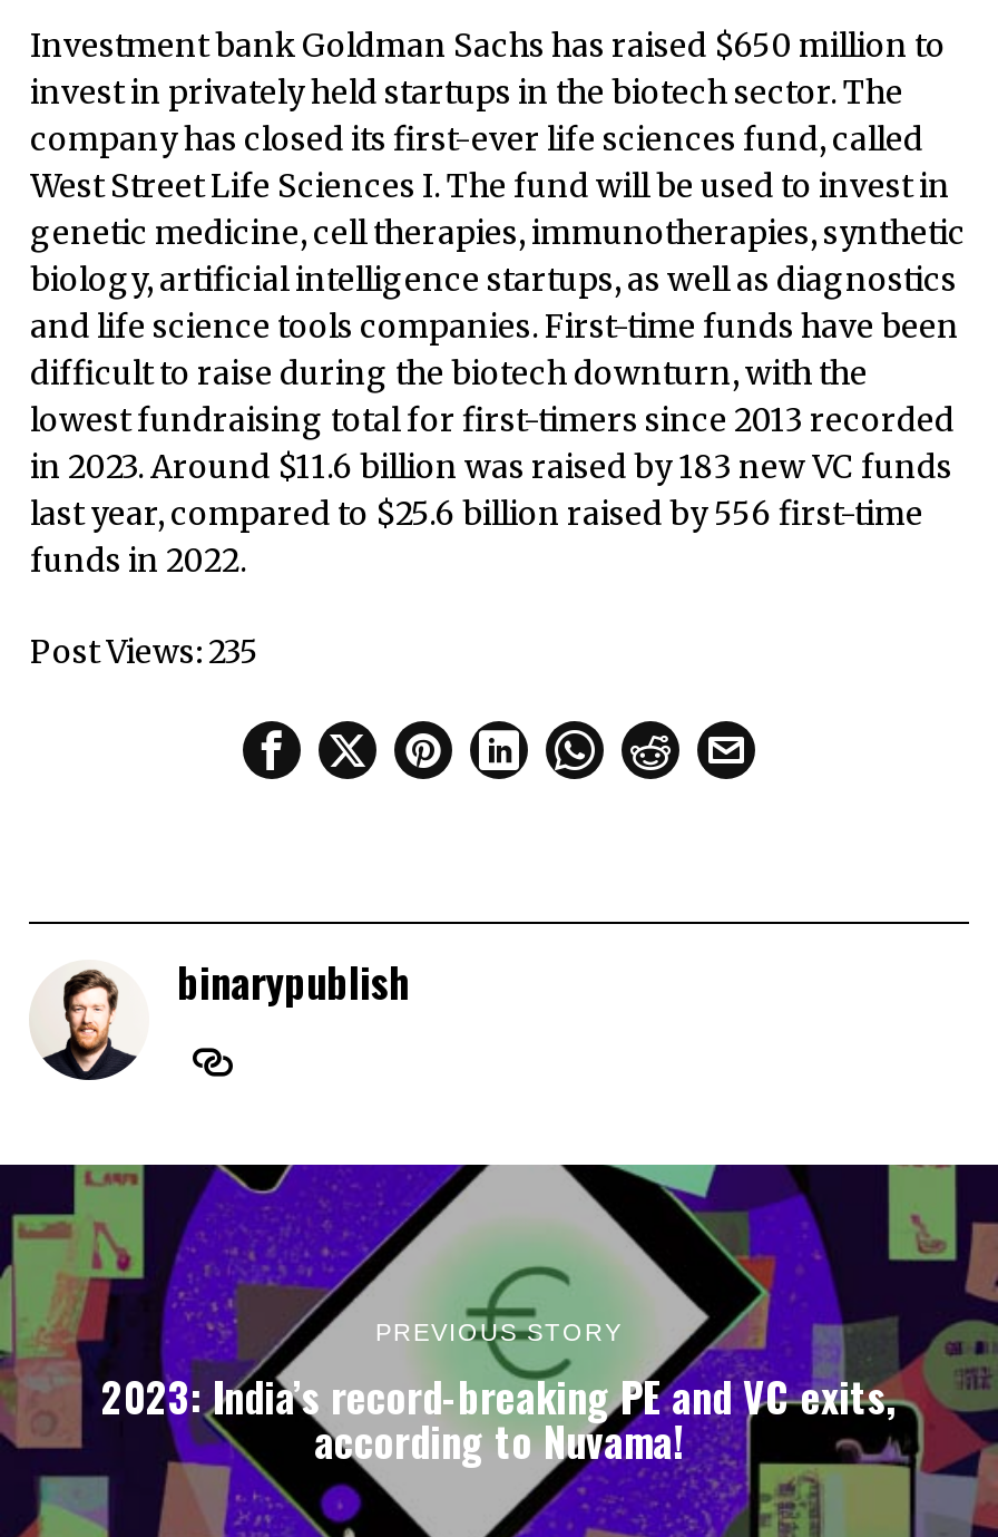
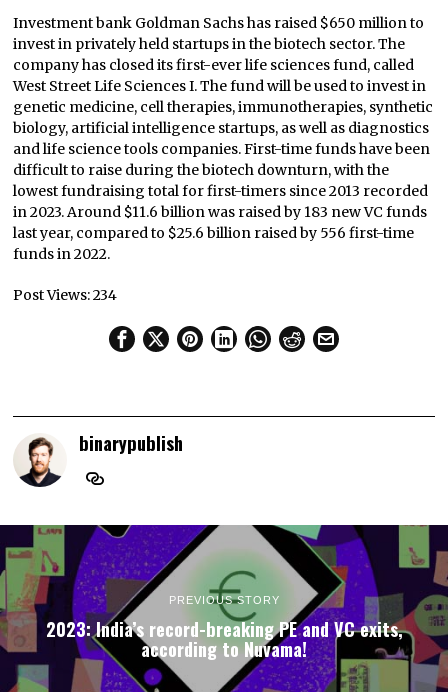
[30,632,259,672] Post Views: 235 -> [13,286,117,304] Post Views: 234

